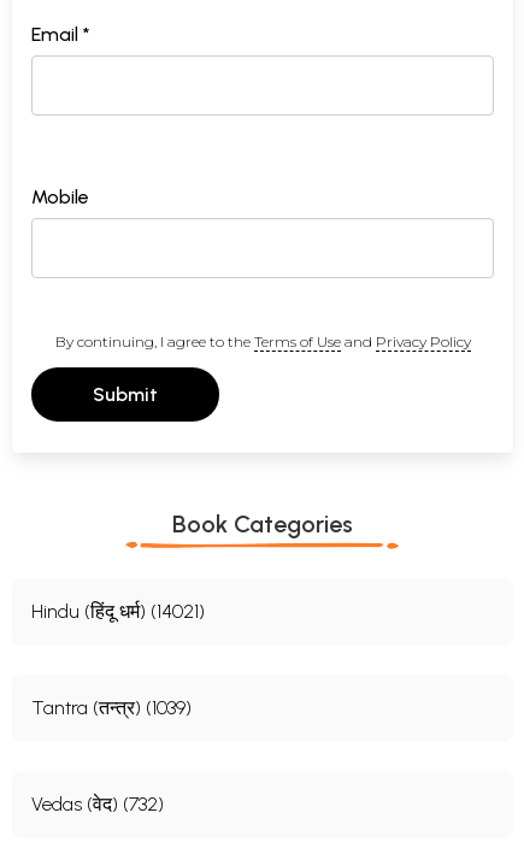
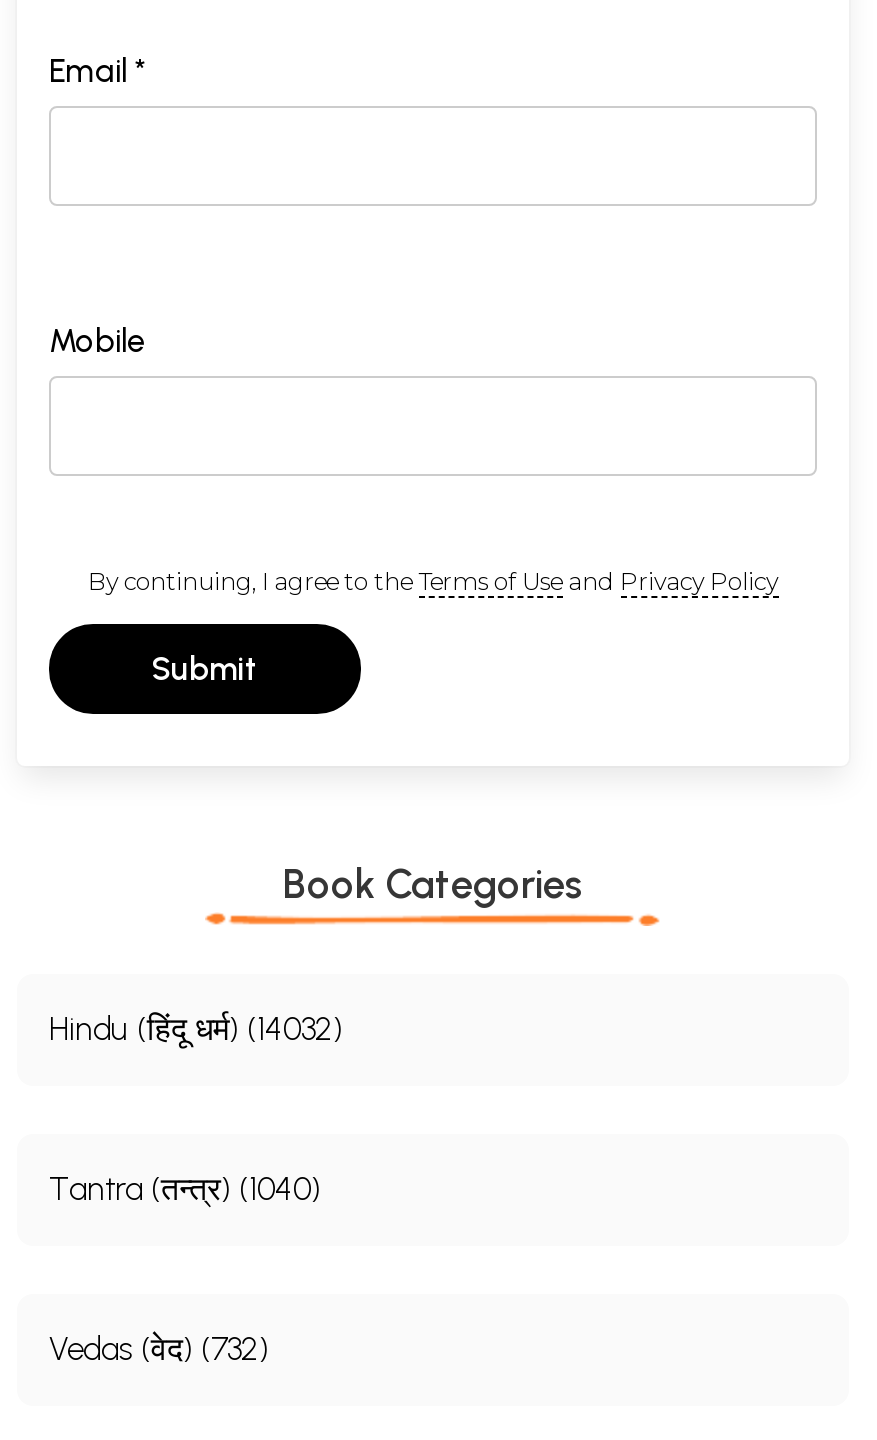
[31,599,205,622] Hindu (हिंदू धर्म) (14021) -> [49,1009,343,1047] Hindu (हिंदू धर्म) (14032)
[31,696,192,719] Tantra (तन्त्र) (1039) -> [49,1169,321,1207] Tantra (तन्त्र) (1040)

